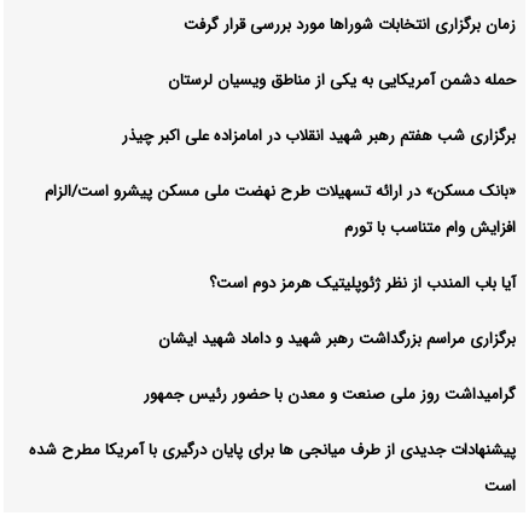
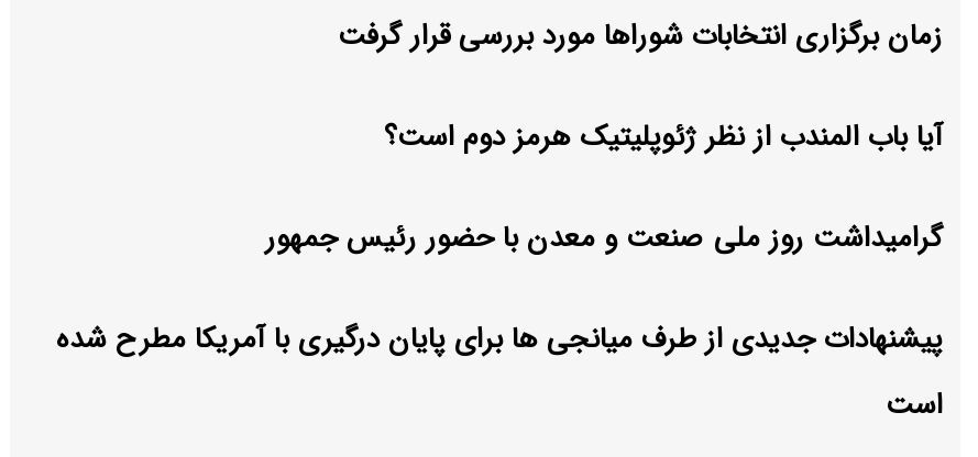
[45,67,516,240] حمله دشمن آمریکایی به یکی از مناطق ویسیان لرستان | برگزاری شب هفتم رهبر شهید انقلاب در امامزاده علی اکبر چیذر | «بانک مسکن» در ارائه تسهیلات طرح نهضت ملی مسکن پیشرو است/الزام | افزایش وام متناسب با تورم -> none
[158,326,516,351] برگزاری مراسم بزرگداشت رهبر شهید و داماد شهید ایشان -> none

